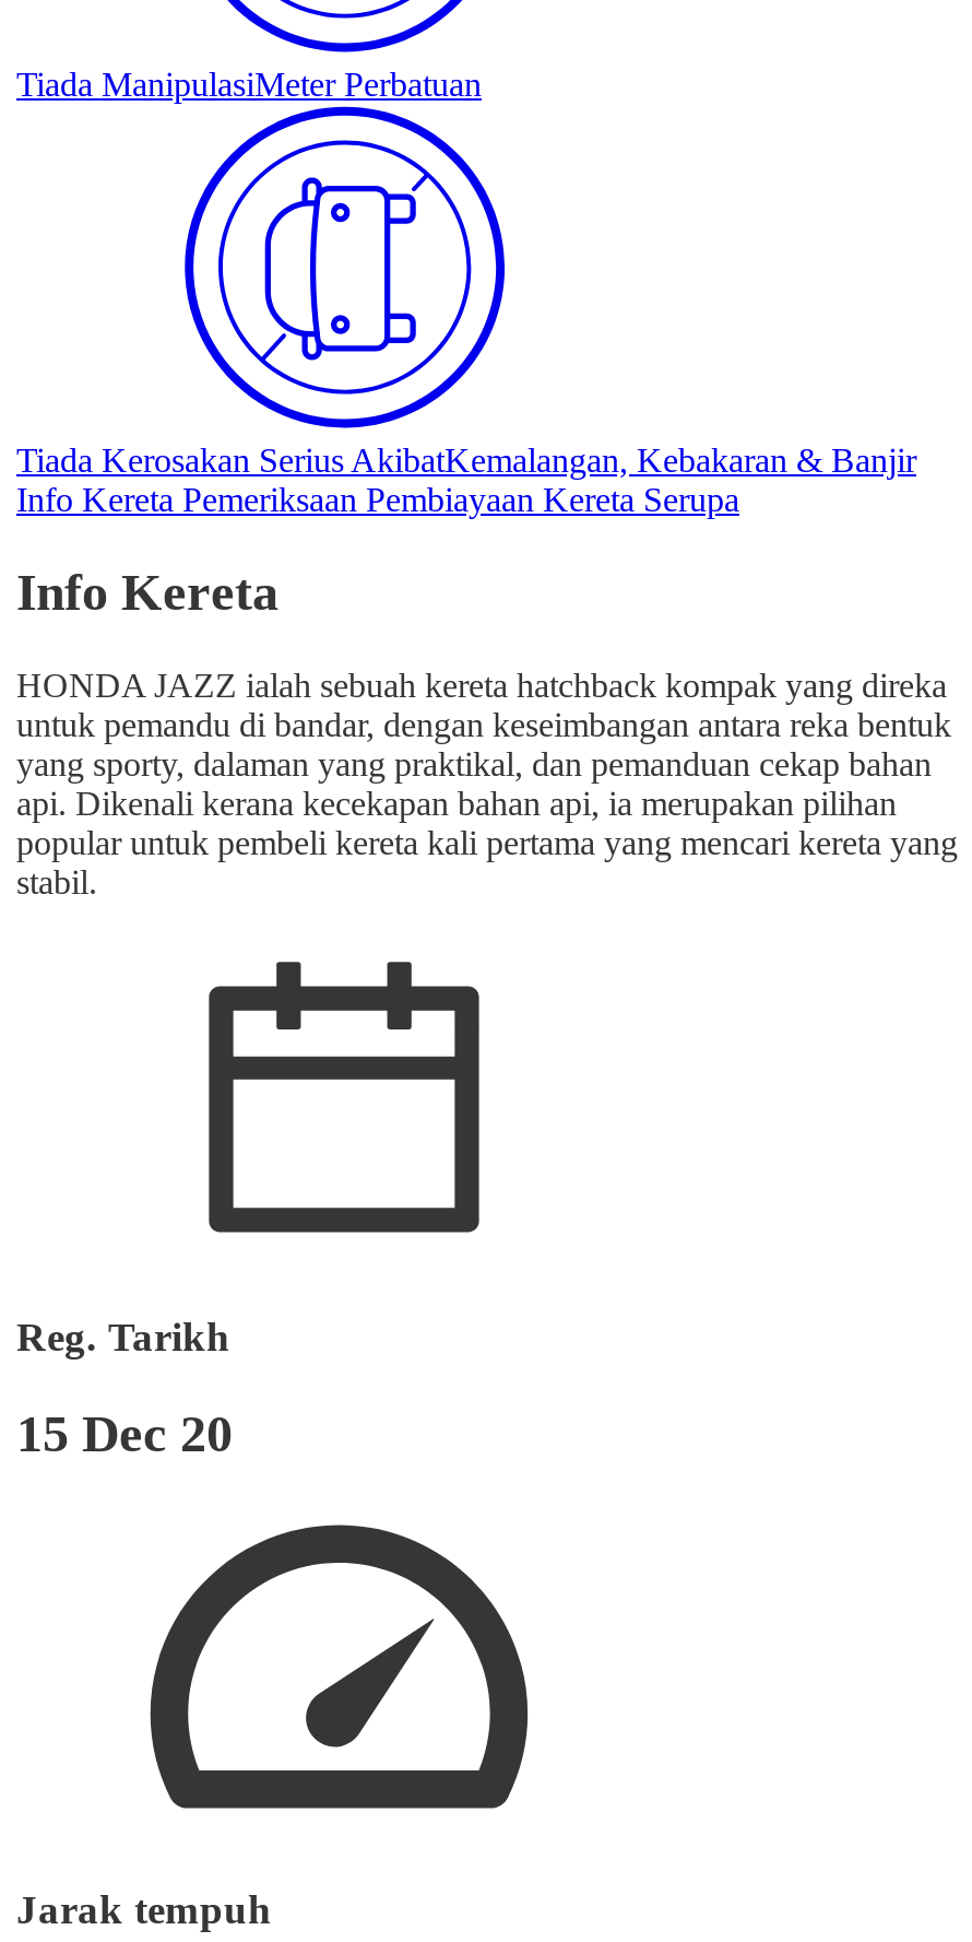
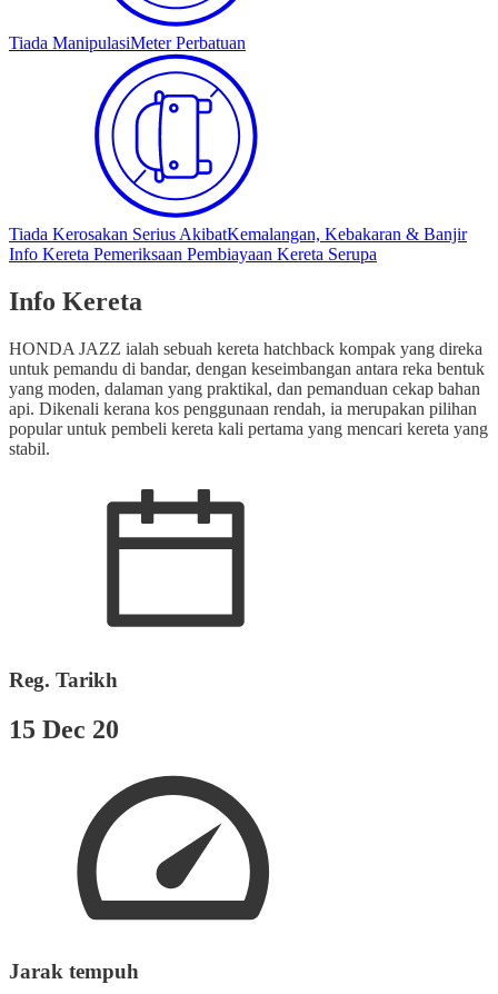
[16,745,932,782] yang sporty, dalaman yang praktikal, dan pemanduan cekap bahan -> [9,379,480,398] yang moden, dalaman yang praktikal, dan pemanduan cekap bahan
[16,784,897,821] api. Dikenali kerana kecekapan bahan api, ia merupakan pilihan -> [9,399,477,418] api. Dikenali kerana kos penggunaan rendah, ia merupakan pilihan

